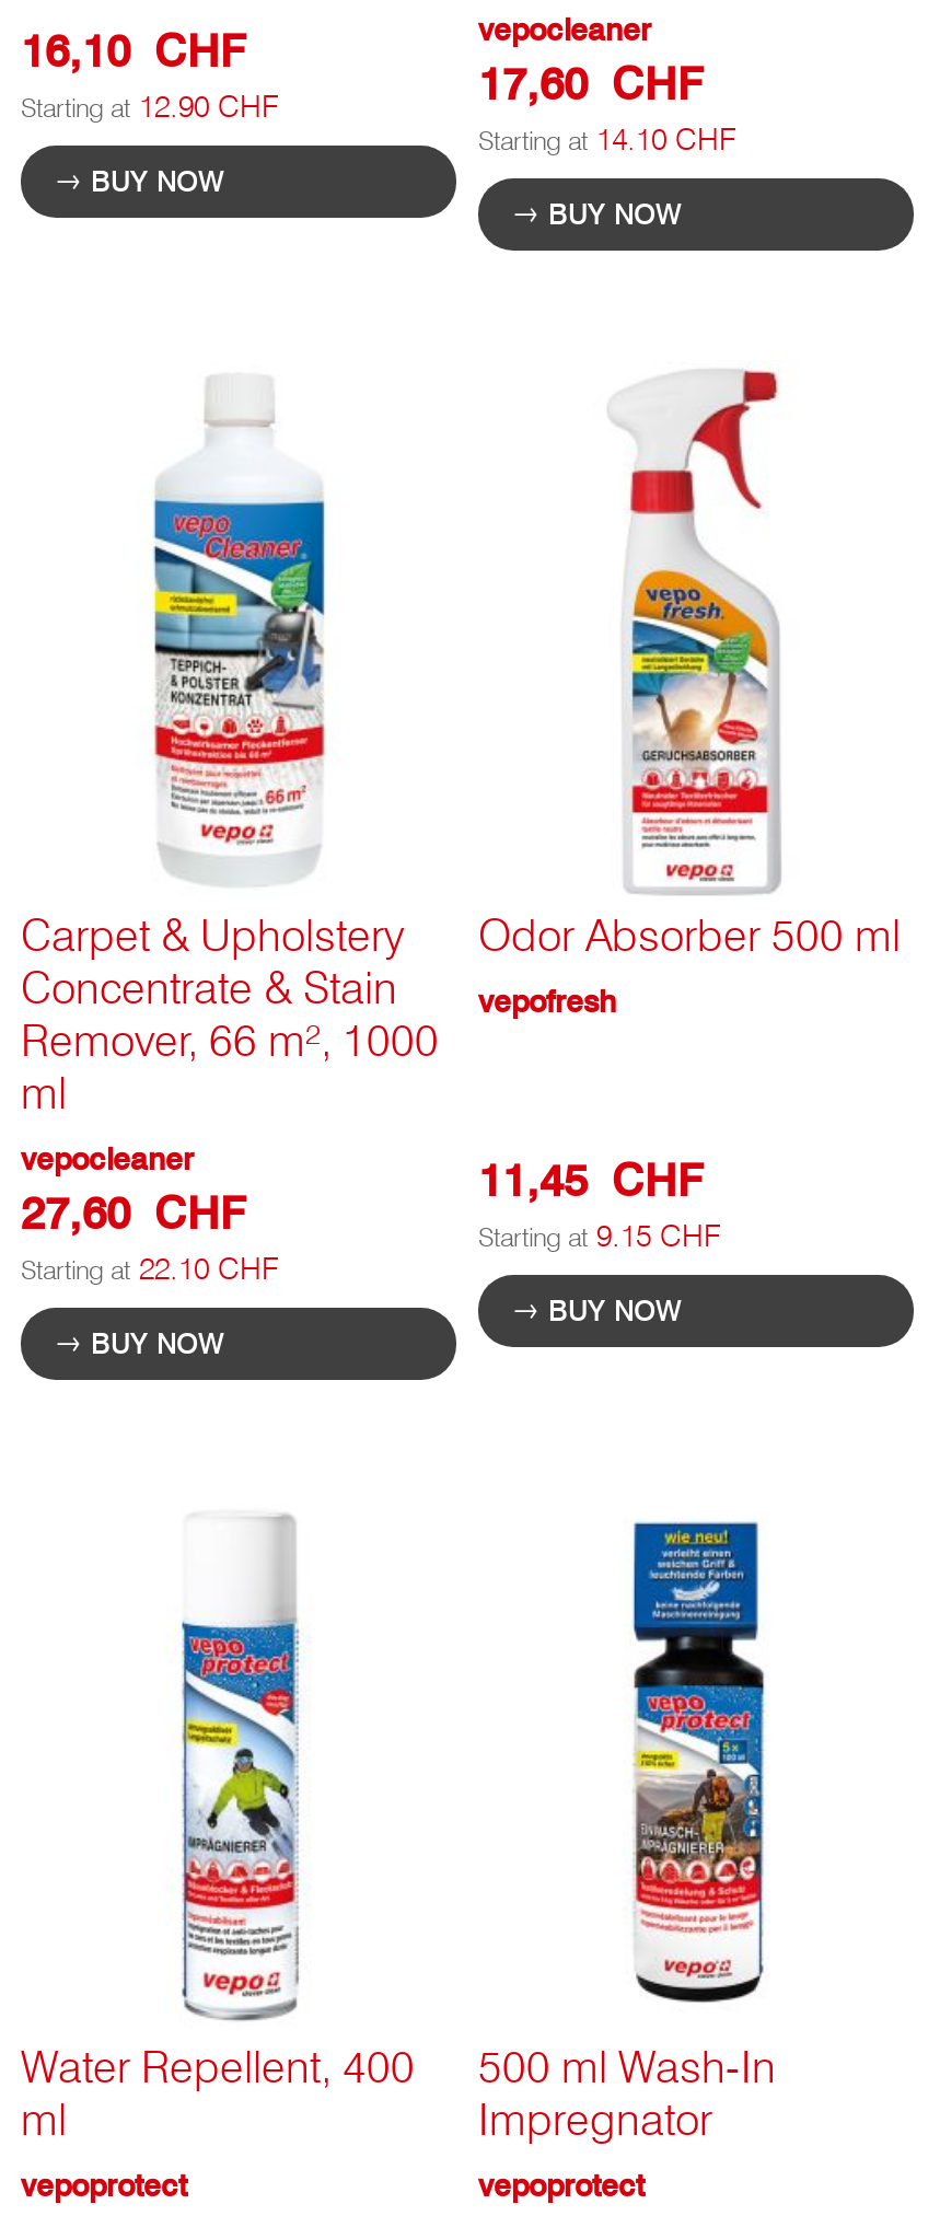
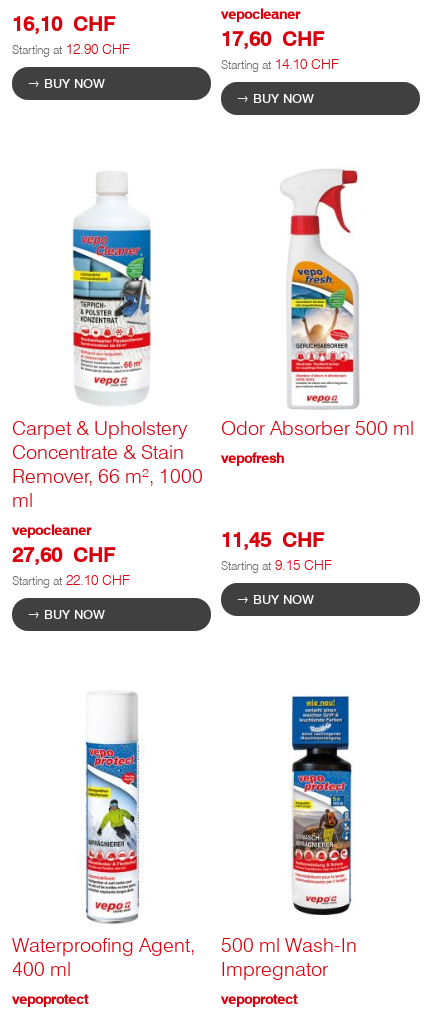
[21,2041,415,2146] Water Repellent, 400 | ml -> [12,933,195,981] Waterproofing Agent, | 400 ml

